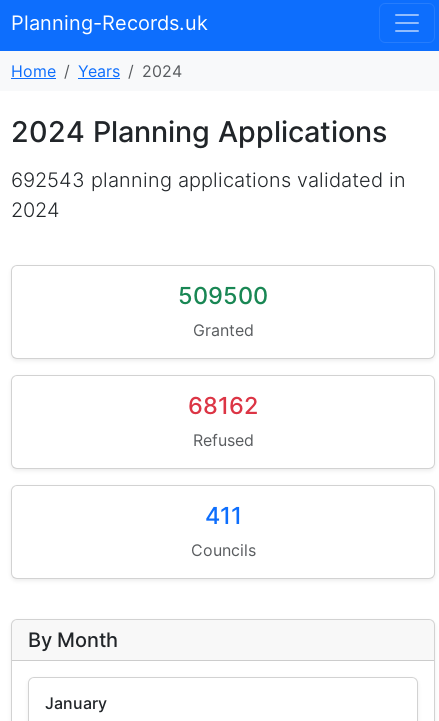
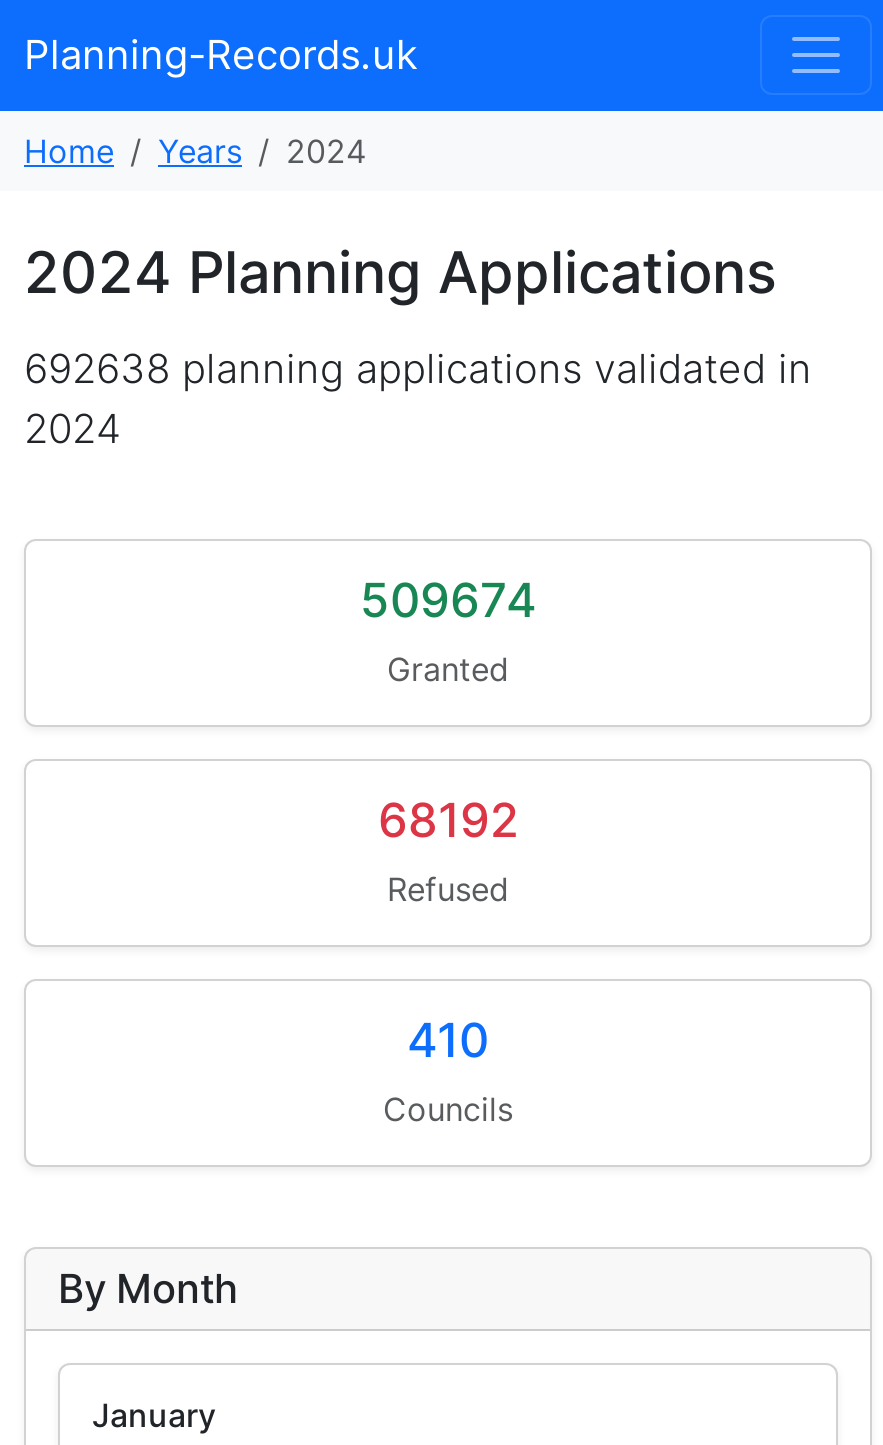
[11,168,406,192] 692543 planning applications validated in -> [24,345,812,393] 692638 planning applications validated in
[178,281,268,310] 509500 -> [360,571,536,629] 509674
[188,391,258,420] 68162 -> [378,791,518,849] 68192
[204,501,241,530] 411 -> [407,1011,489,1069] 410

